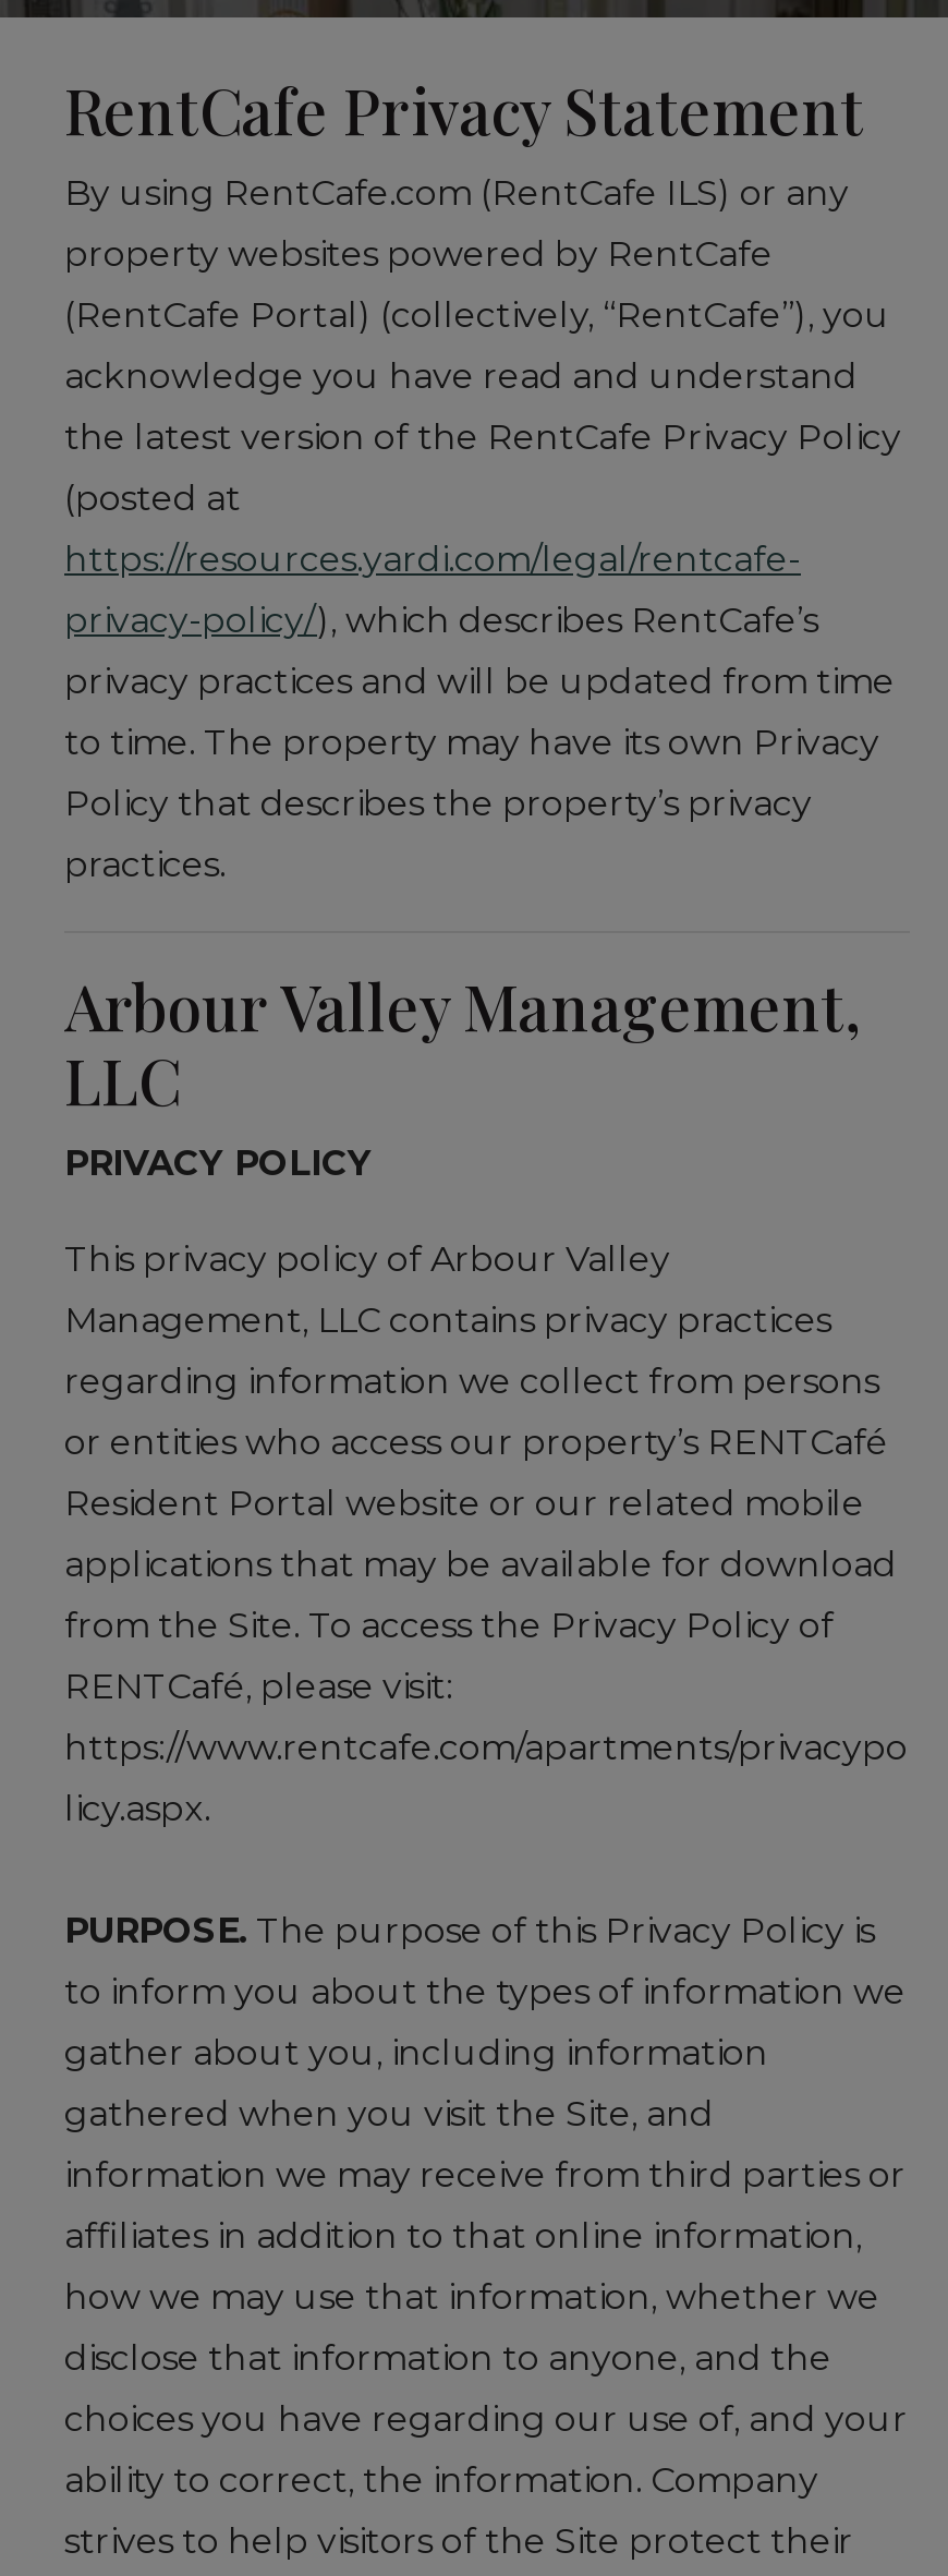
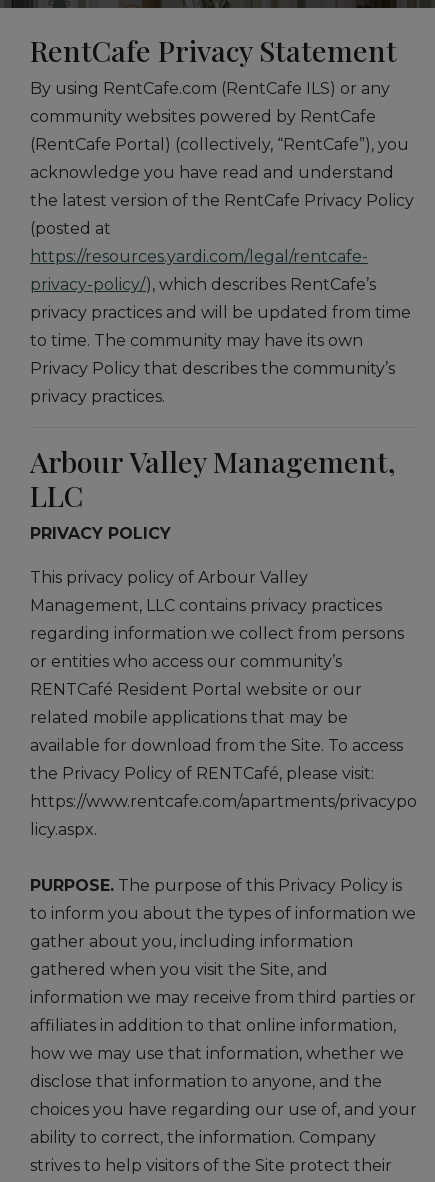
[64,234,773,275] property websites powered by RentCafe -> [30,107,376,126] community websites powered by RentCafe
[64,722,879,764] to time. The property may have its own Privacy -> [30,331,363,350] to time. The community may have its own
[64,783,812,825] Policy that describes the property’s privacy -> [30,359,395,378] Privacy Policy that describes the community’s
[64,844,226,886] practices. -> [30,387,165,406] privacy practices.
[64,1422,888,1463] or entities who access our property’s RENTCafé -> [30,652,342,671] or entities who access our community’s
[64,1483,864,1524] Resident Portal website or our related mobile -> [30,680,362,699] RENTCafé Resident Portal website or our
[64,1544,897,1585] applications that may be available for download -> [30,708,348,727] related mobile applications that may be
[64,1605,834,1647] from the Site. To access the Privacy Policy of -> [30,736,403,755] available for download from the Site. To access
[64,1666,452,1708] RENTCafé, please visit: -> [30,764,374,783] the Privacy Policy of RENTCafé, please visit:

